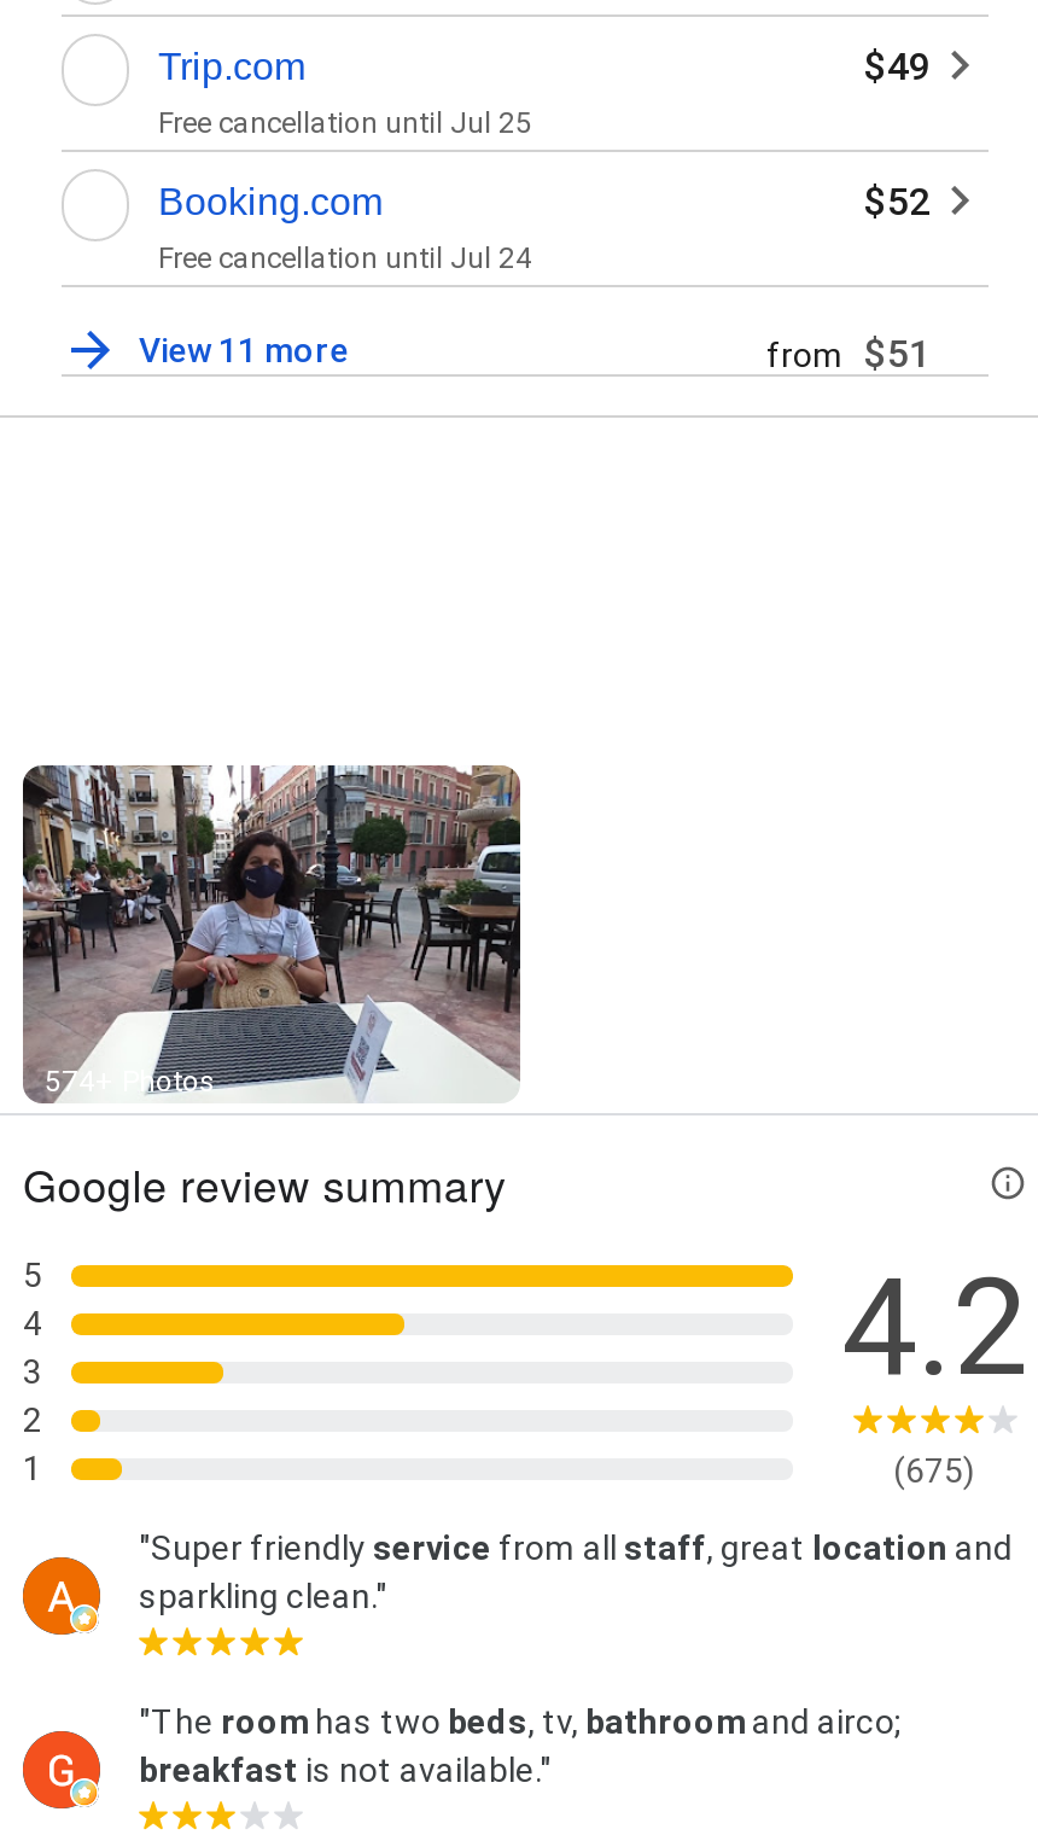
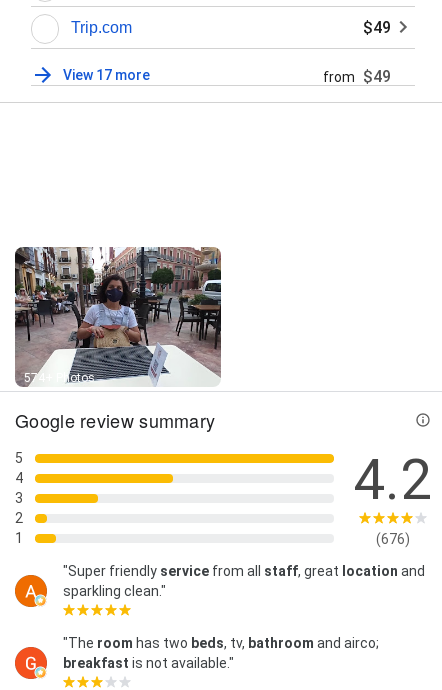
[139,107,931,377] Free cancellation until Jul 25 | Booking.com | $52 | Free cancellation until Jul 24 | View 11 more | from $51 -> [63,67,391,86] View 17 more | from $49
[893,1450,975,1489] (675) -> [375,531,409,547] (676)

